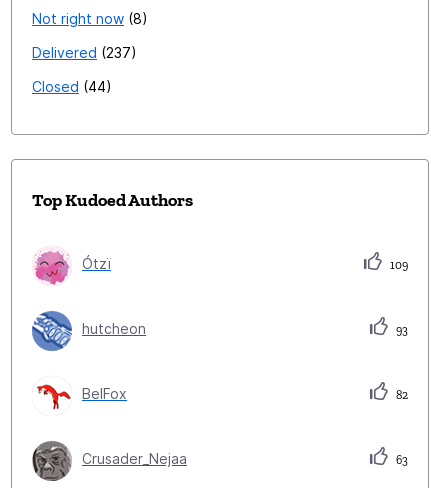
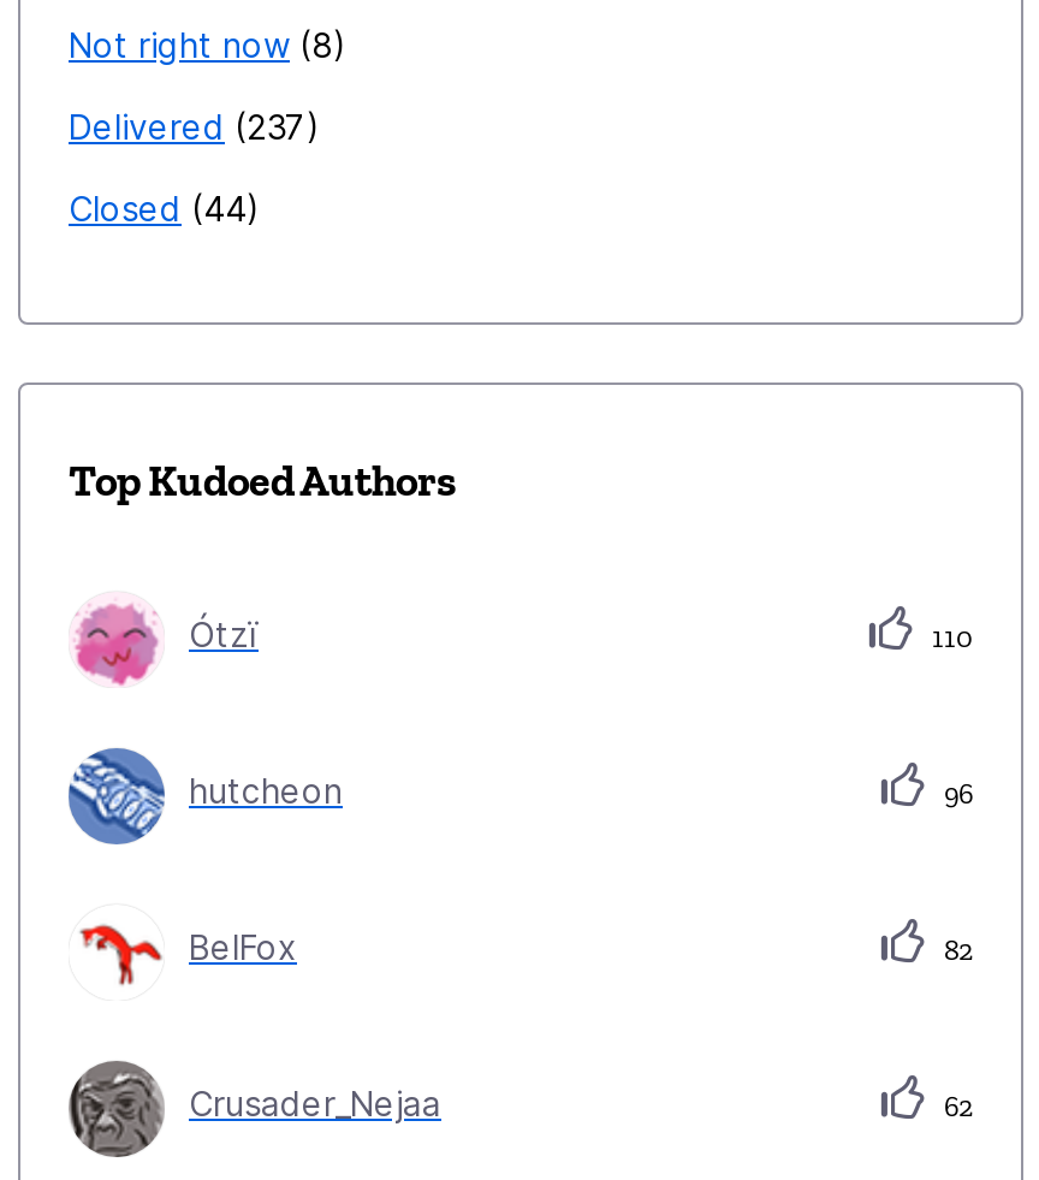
[387,258,408,272] 109 -> [925,621,973,655] 110
[393,323,408,337] 93 -> [937,778,973,811] 96
[393,453,408,467] 63 -> [937,1090,973,1124] 62

